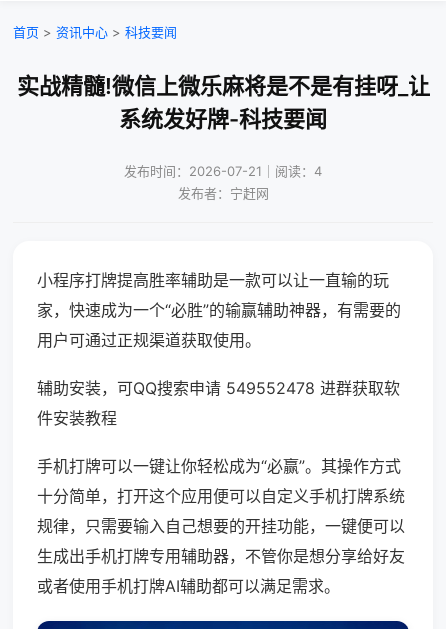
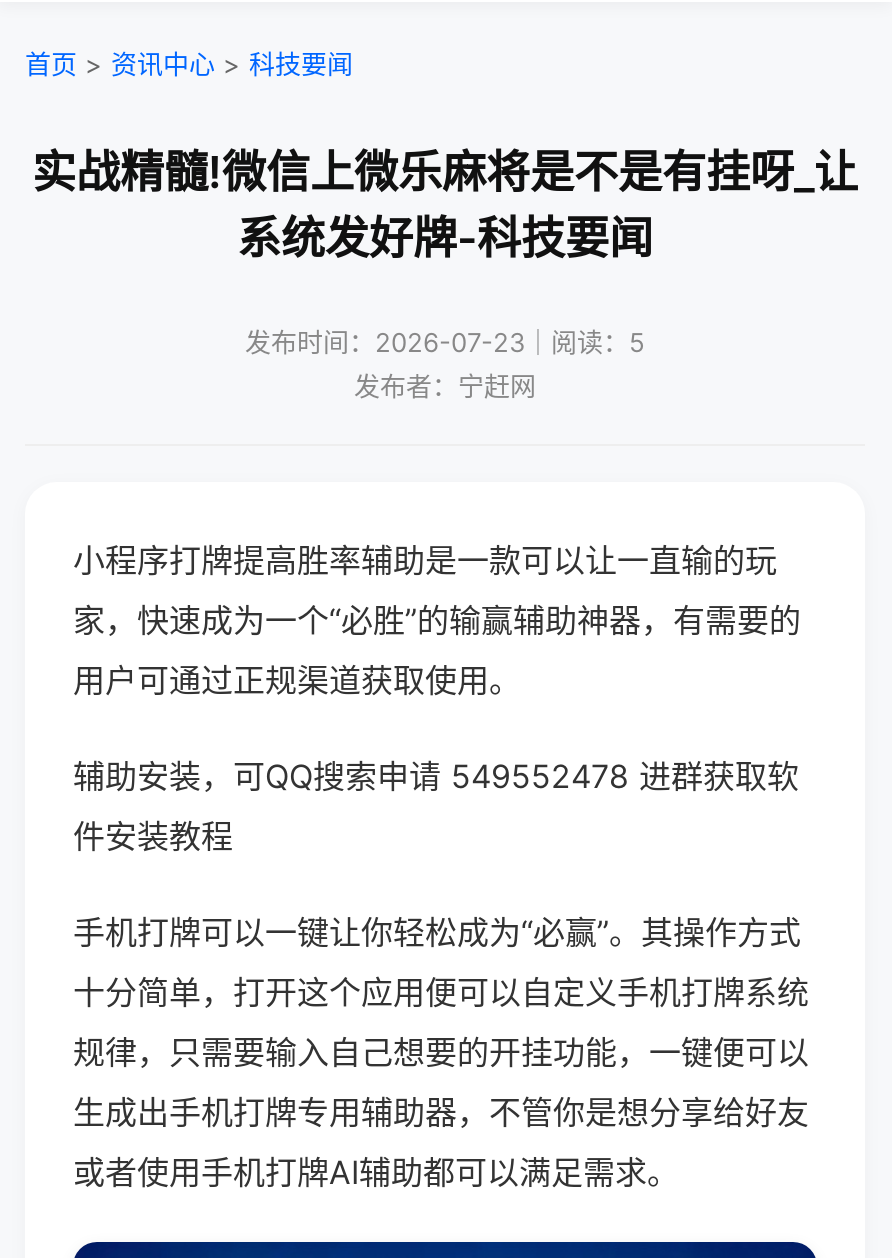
[124,163,322,179] 发布时间：2026-07-21｜阅读：4 -> [245,326,645,358] 发布时间：2026-07-23｜阅读：5

